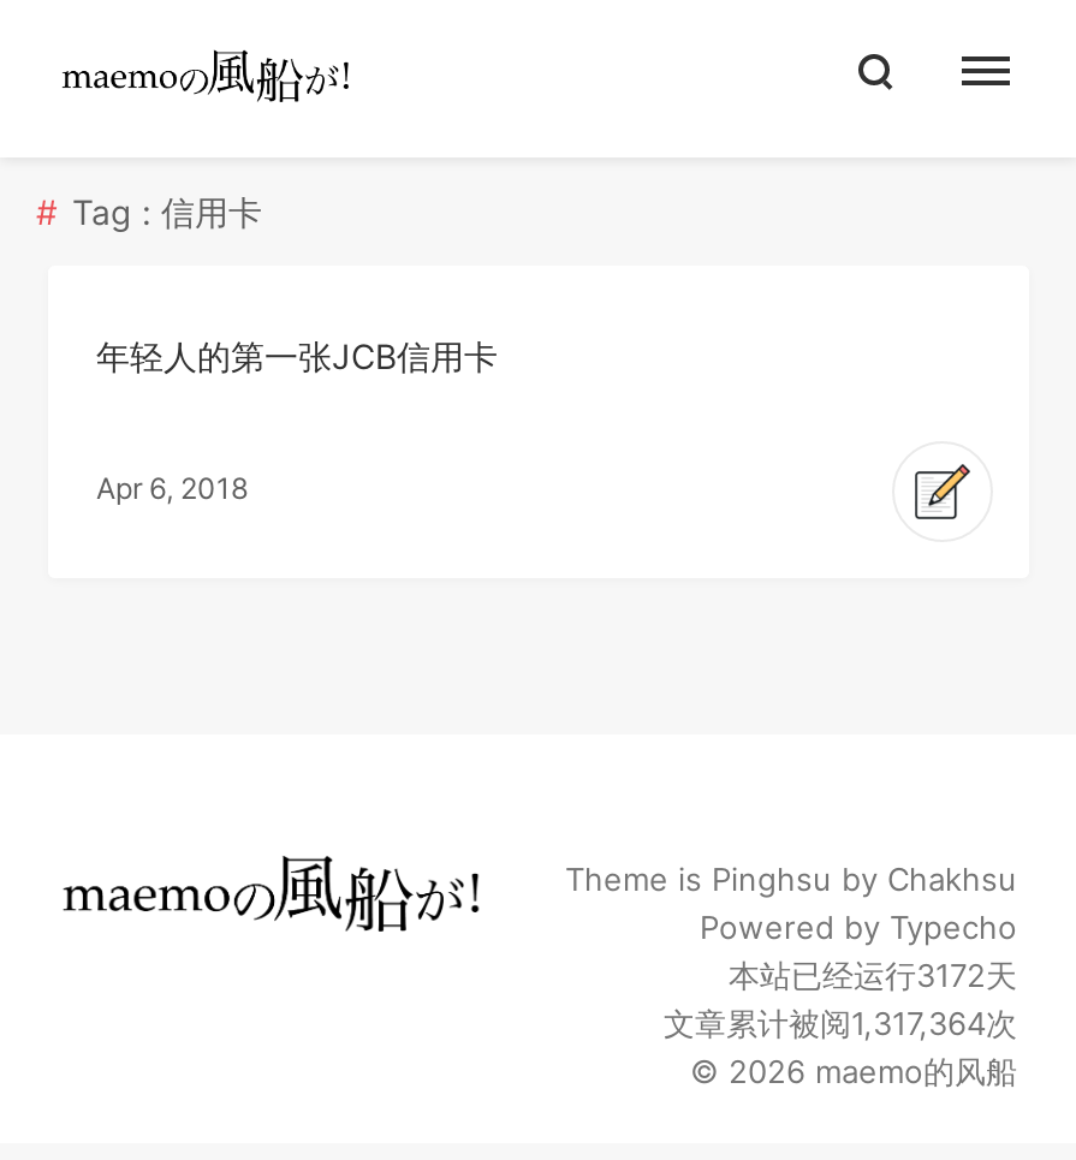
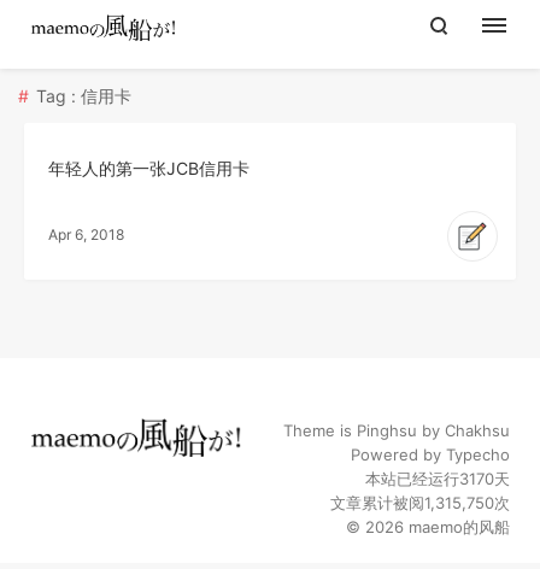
[729,956,1017,994] 本站已经运行3172天 -> [365,469,510,488] 本站已经运行3170天
[664,1004,1017,1042] 文章累计被阅1,317,364次 -> [330,493,510,512] 文章累计被阅1,315,750次

